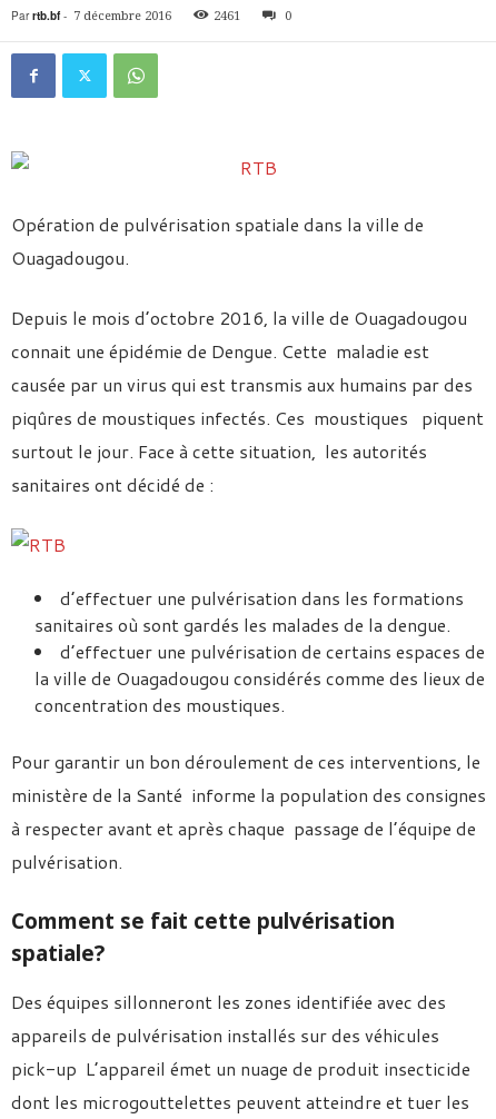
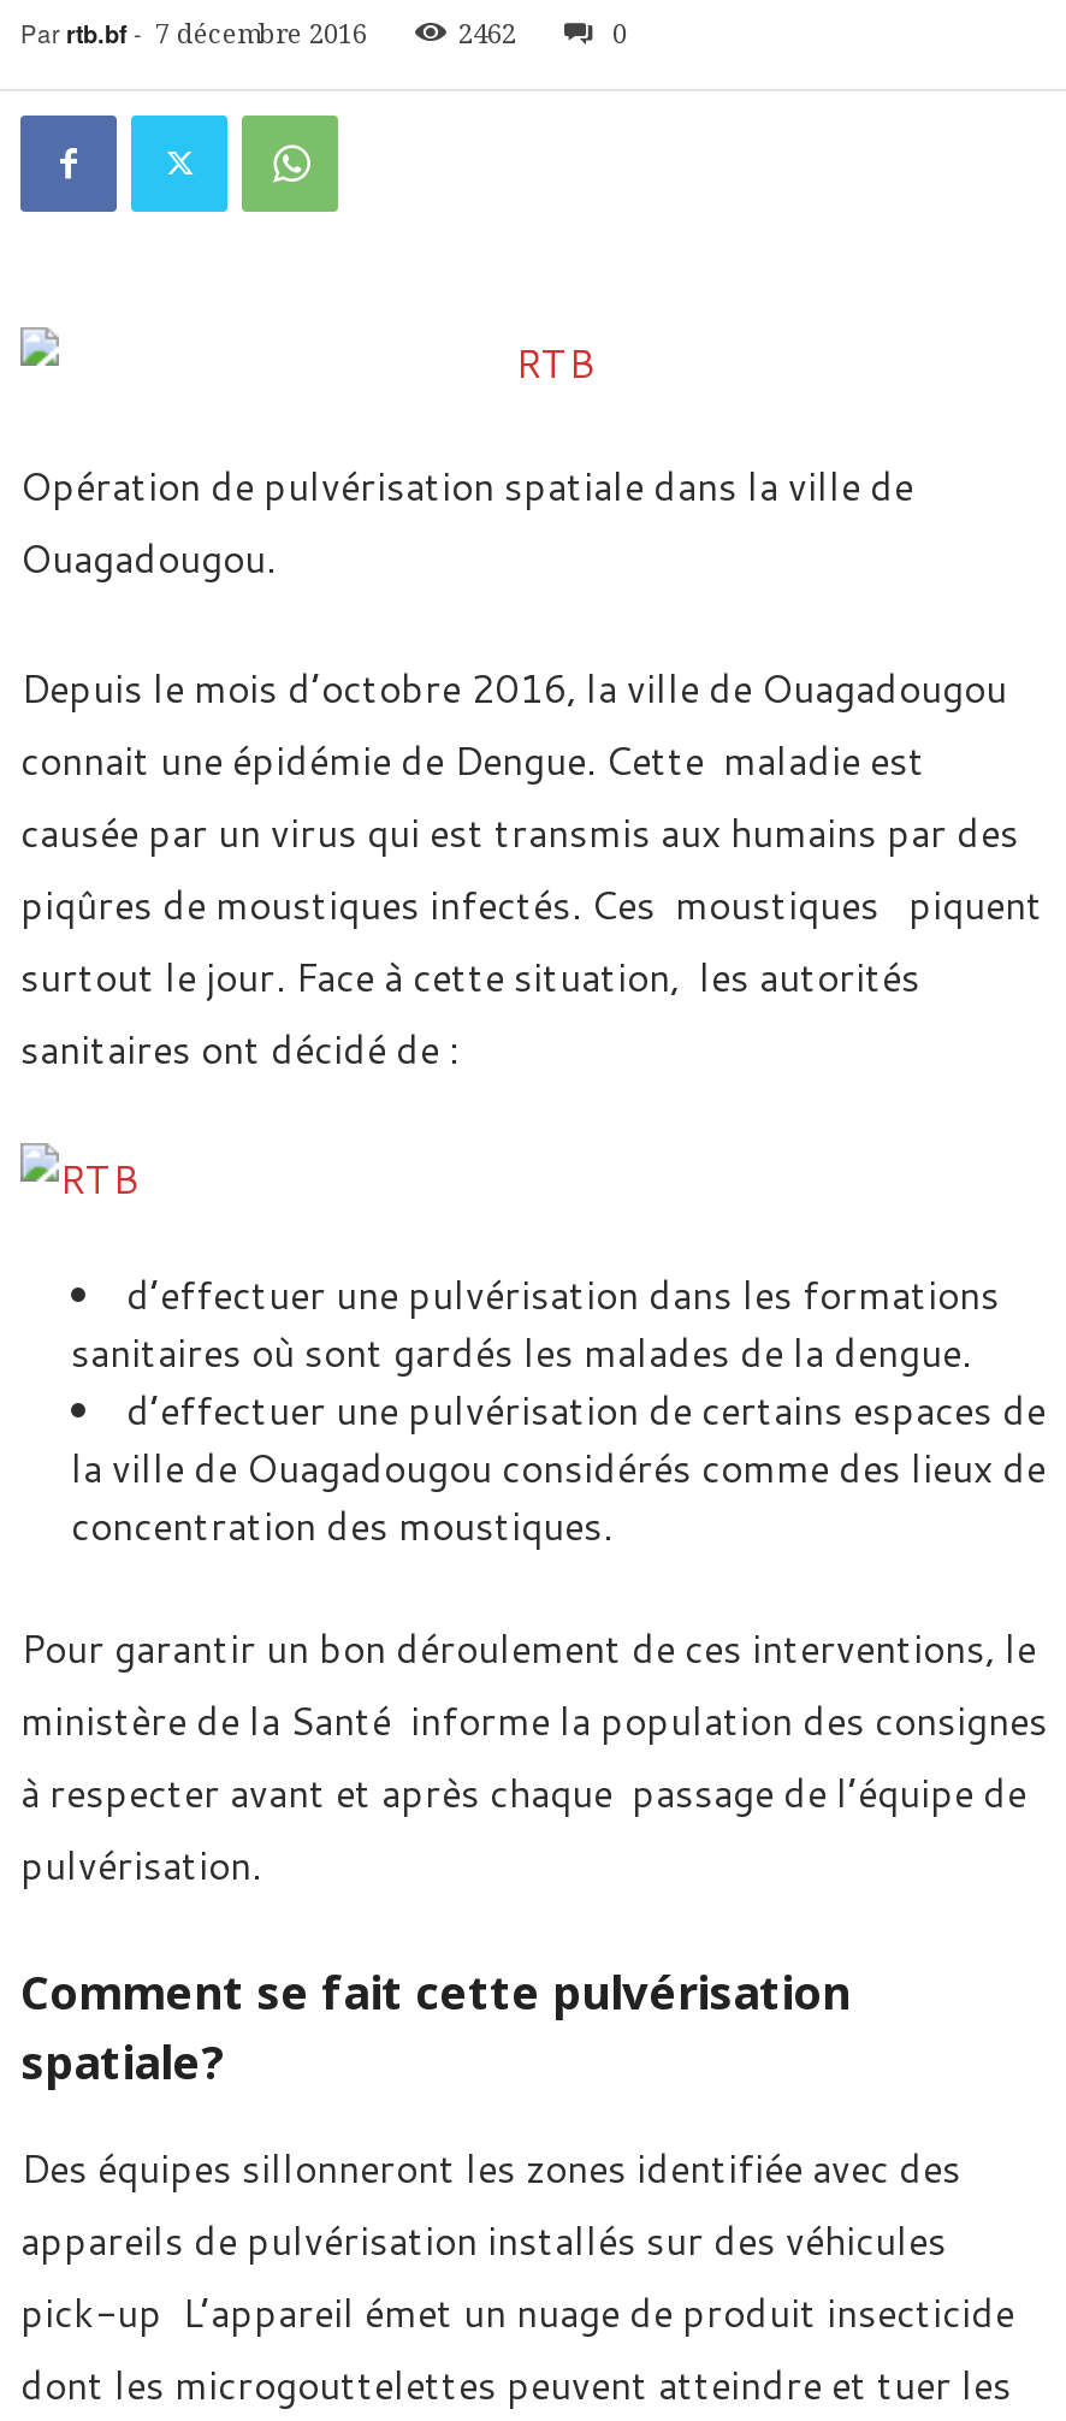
[214,9,240,23] 2461 -> [458,19,516,51] 2462

